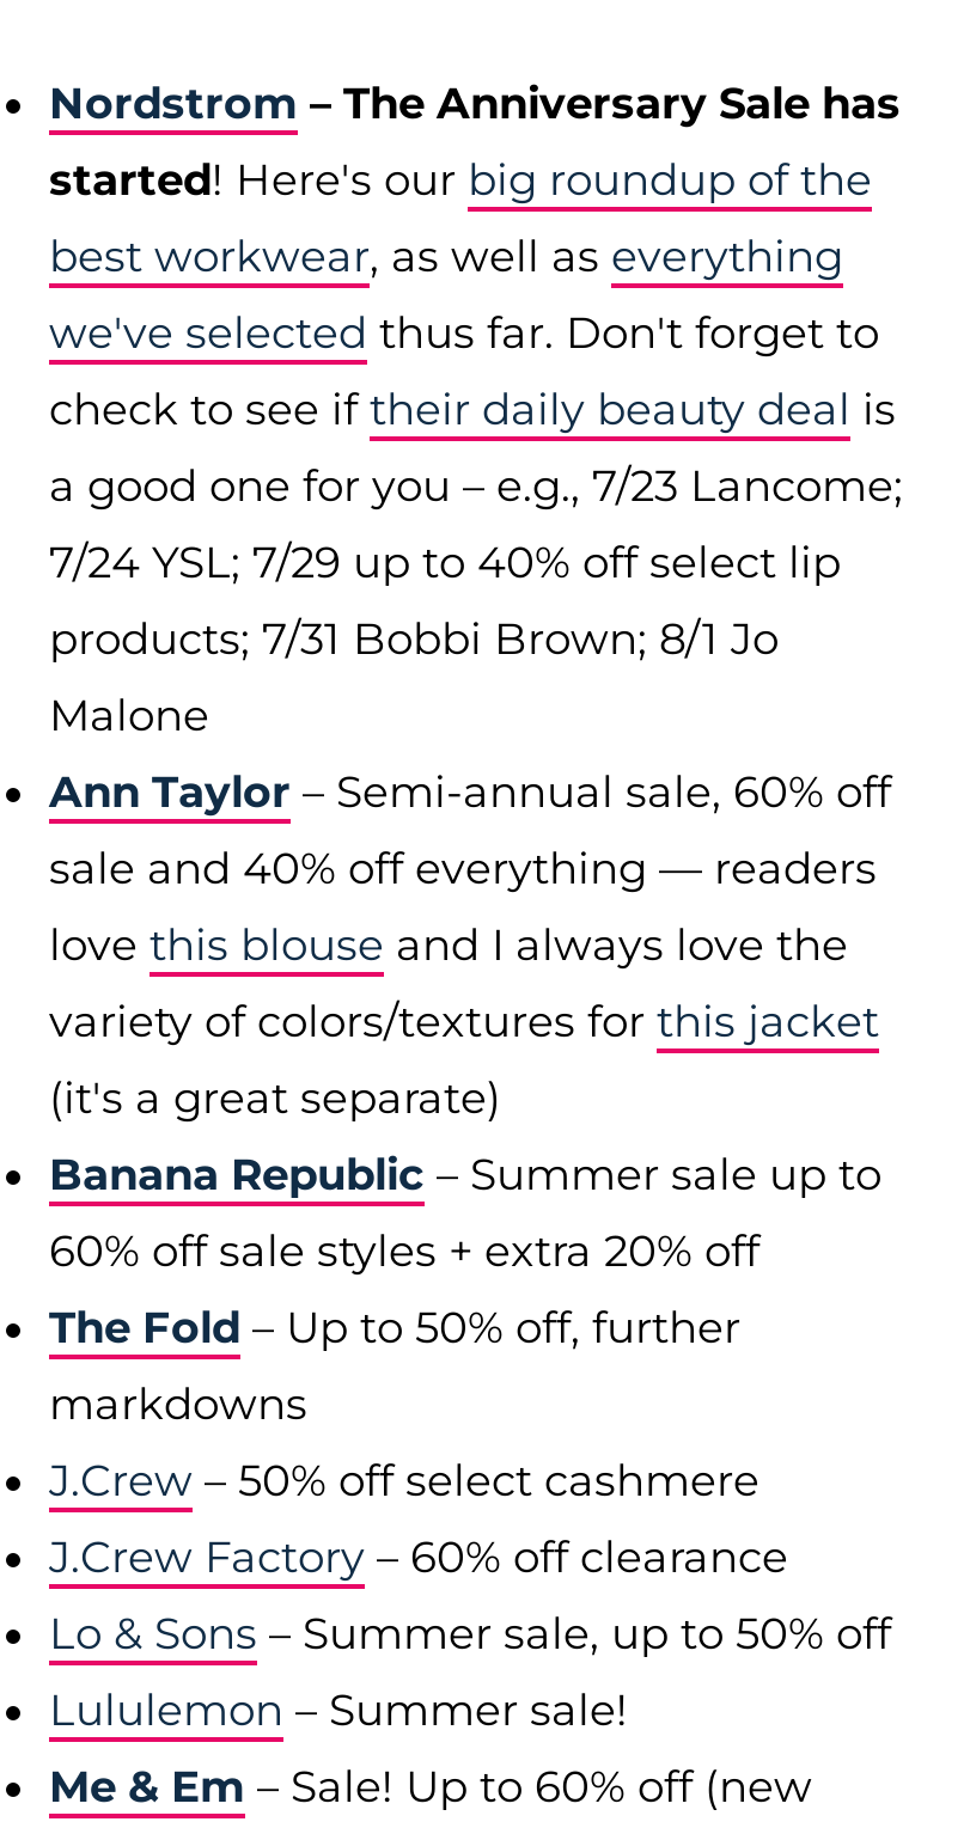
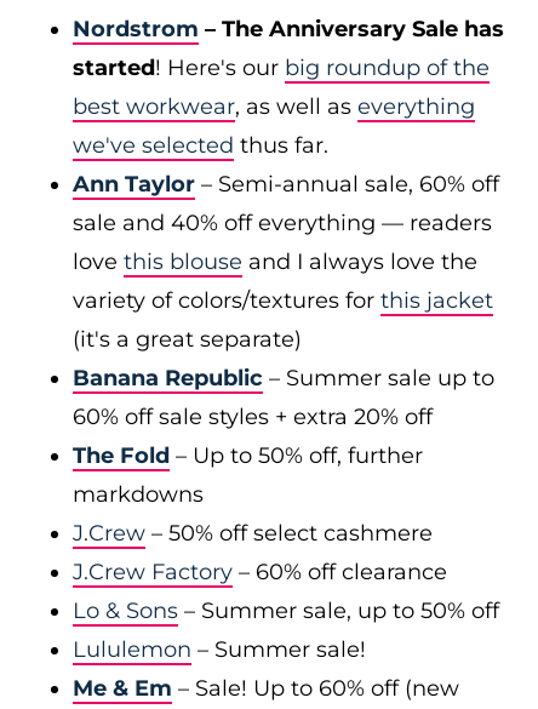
[49,308,903,743] we've selected thus far. Don't forget to | check to see if their daily beauty deal is | a good one for you – e.g., 7/23 Lancome; | 7/24 YSL; 7/29 up to 40% off select lip | products; 7/31 Bobbi Brown; 8/1 Jo | Malone -> [73,132,328,159] we've selected thus far.

